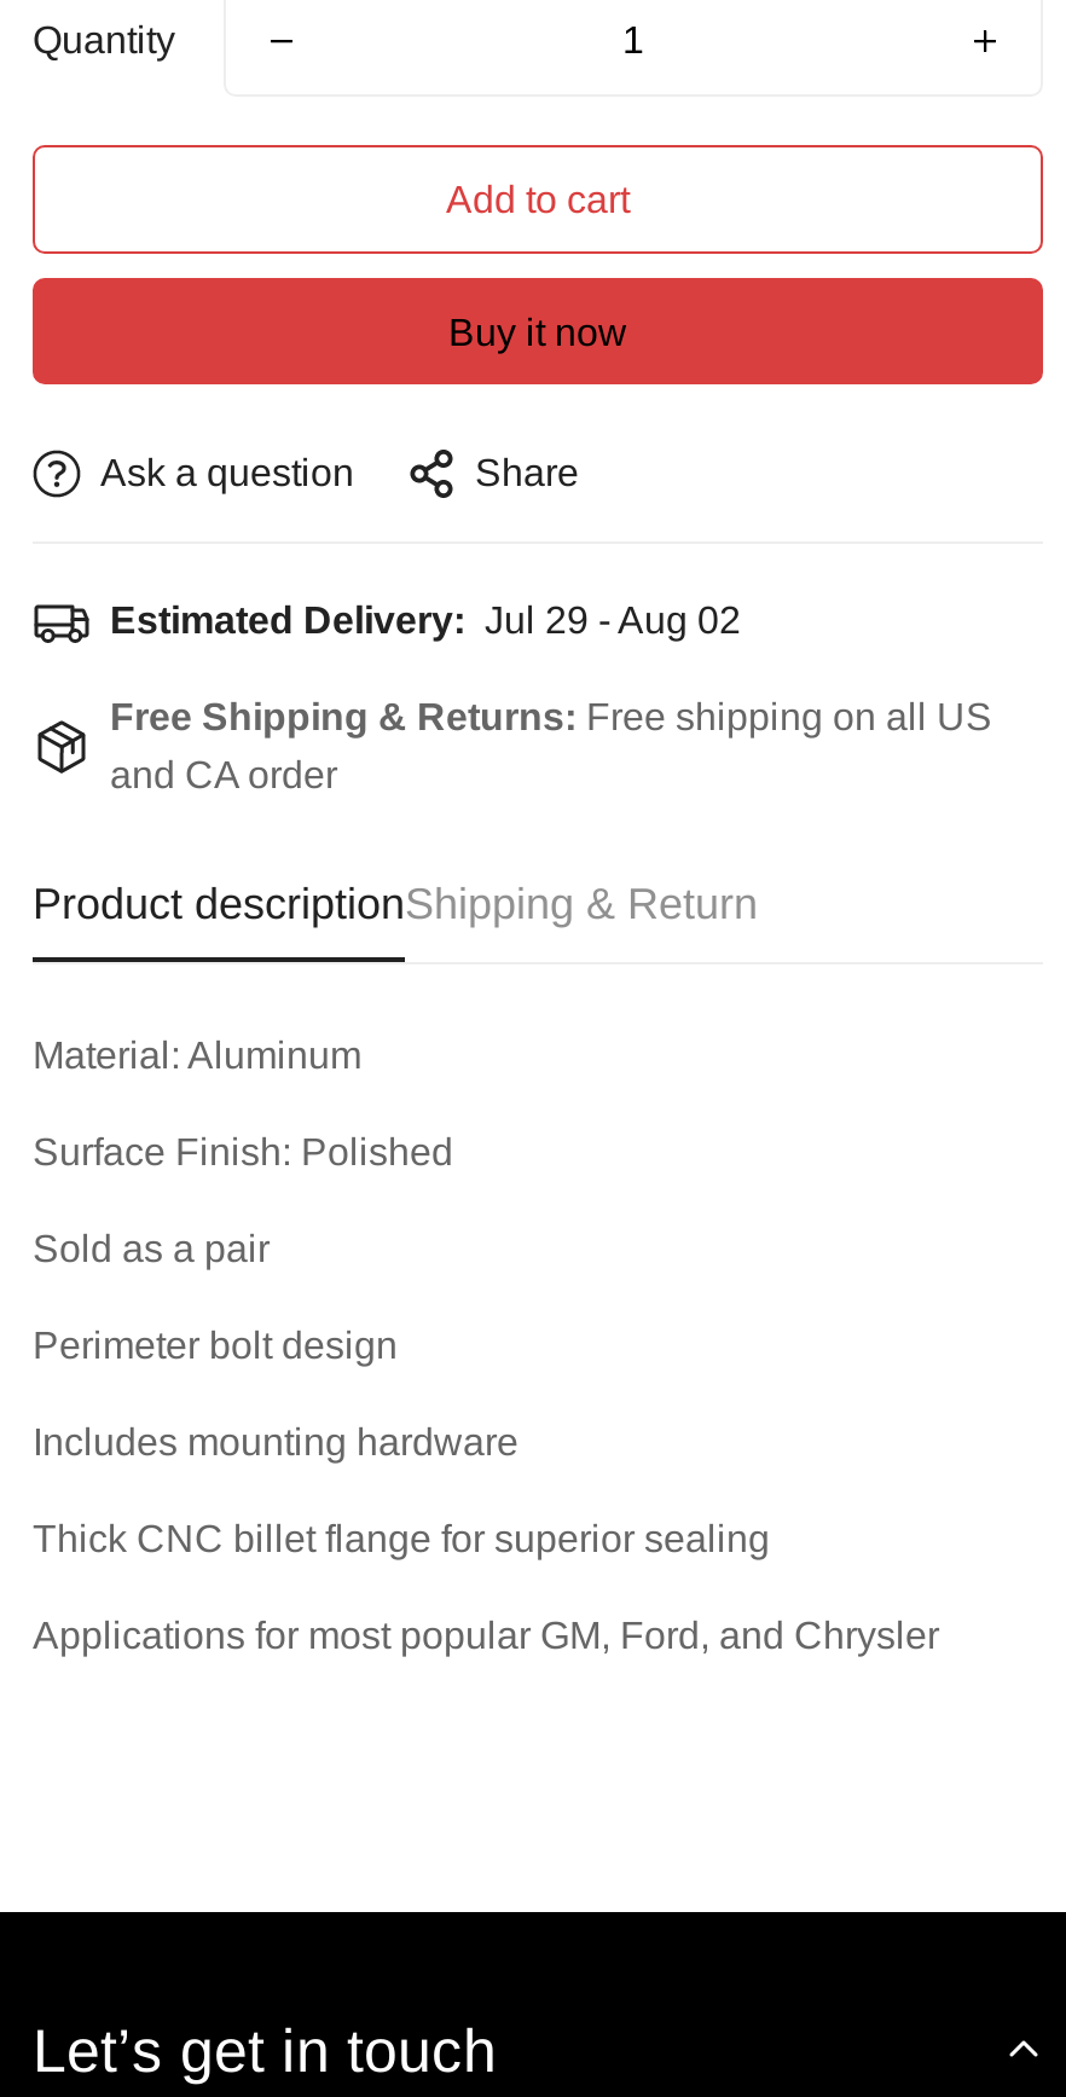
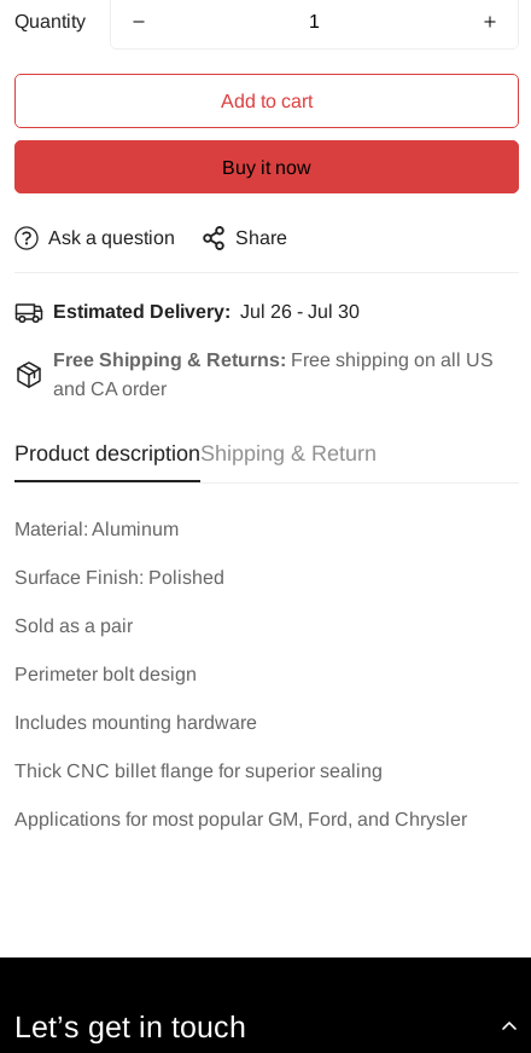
[110,599,741,641] Estimated Delivery: Jul 29 - Aug 02 -> [53,301,360,322] Estimated Delivery: Jul 26 - Jul 30

